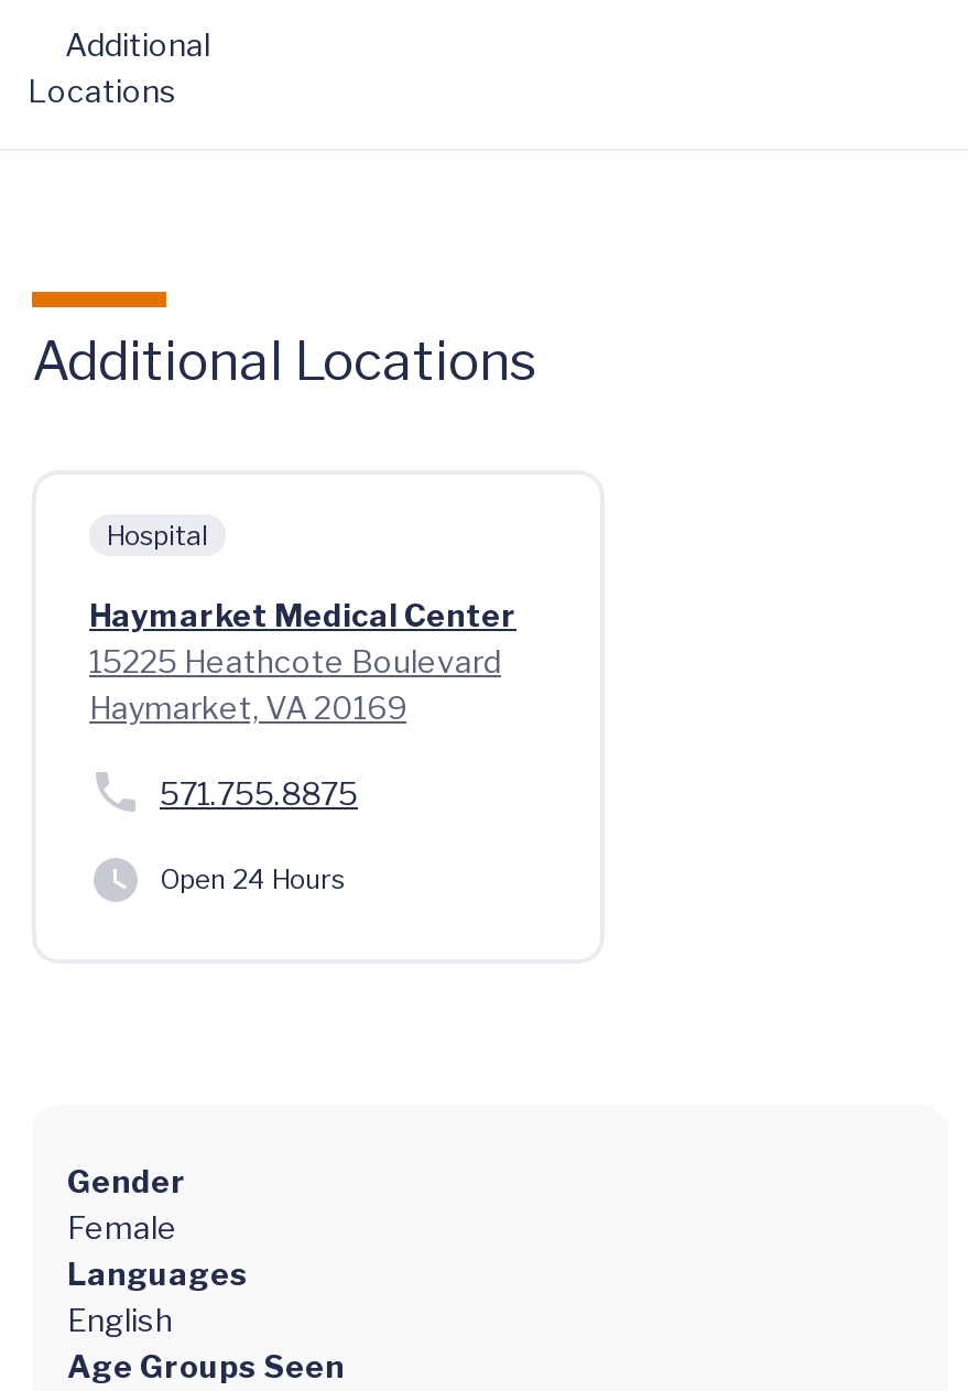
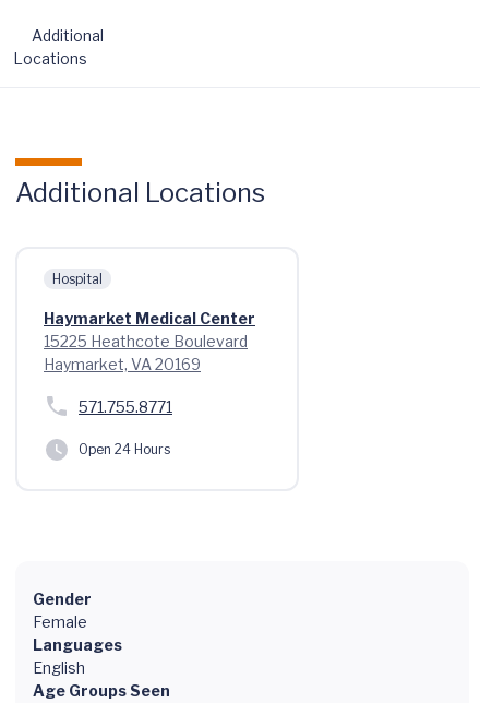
[160,773,358,811] 571.755.8875 -> [79,397,172,415] 571.755.8771

